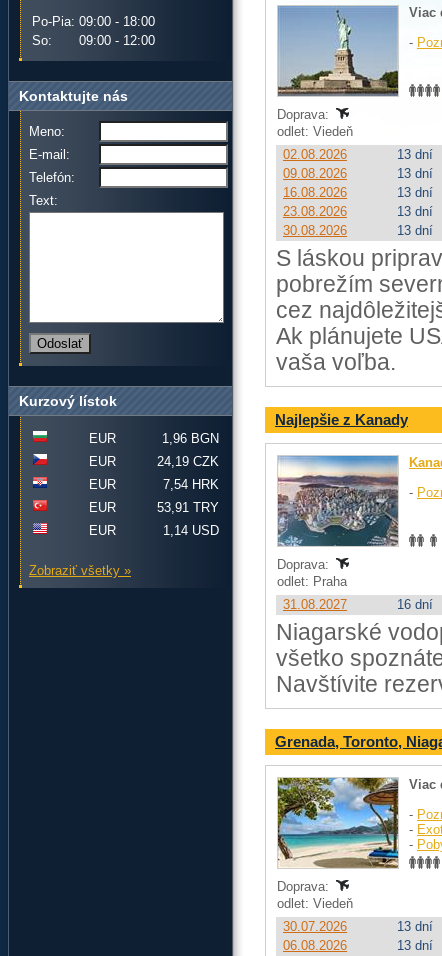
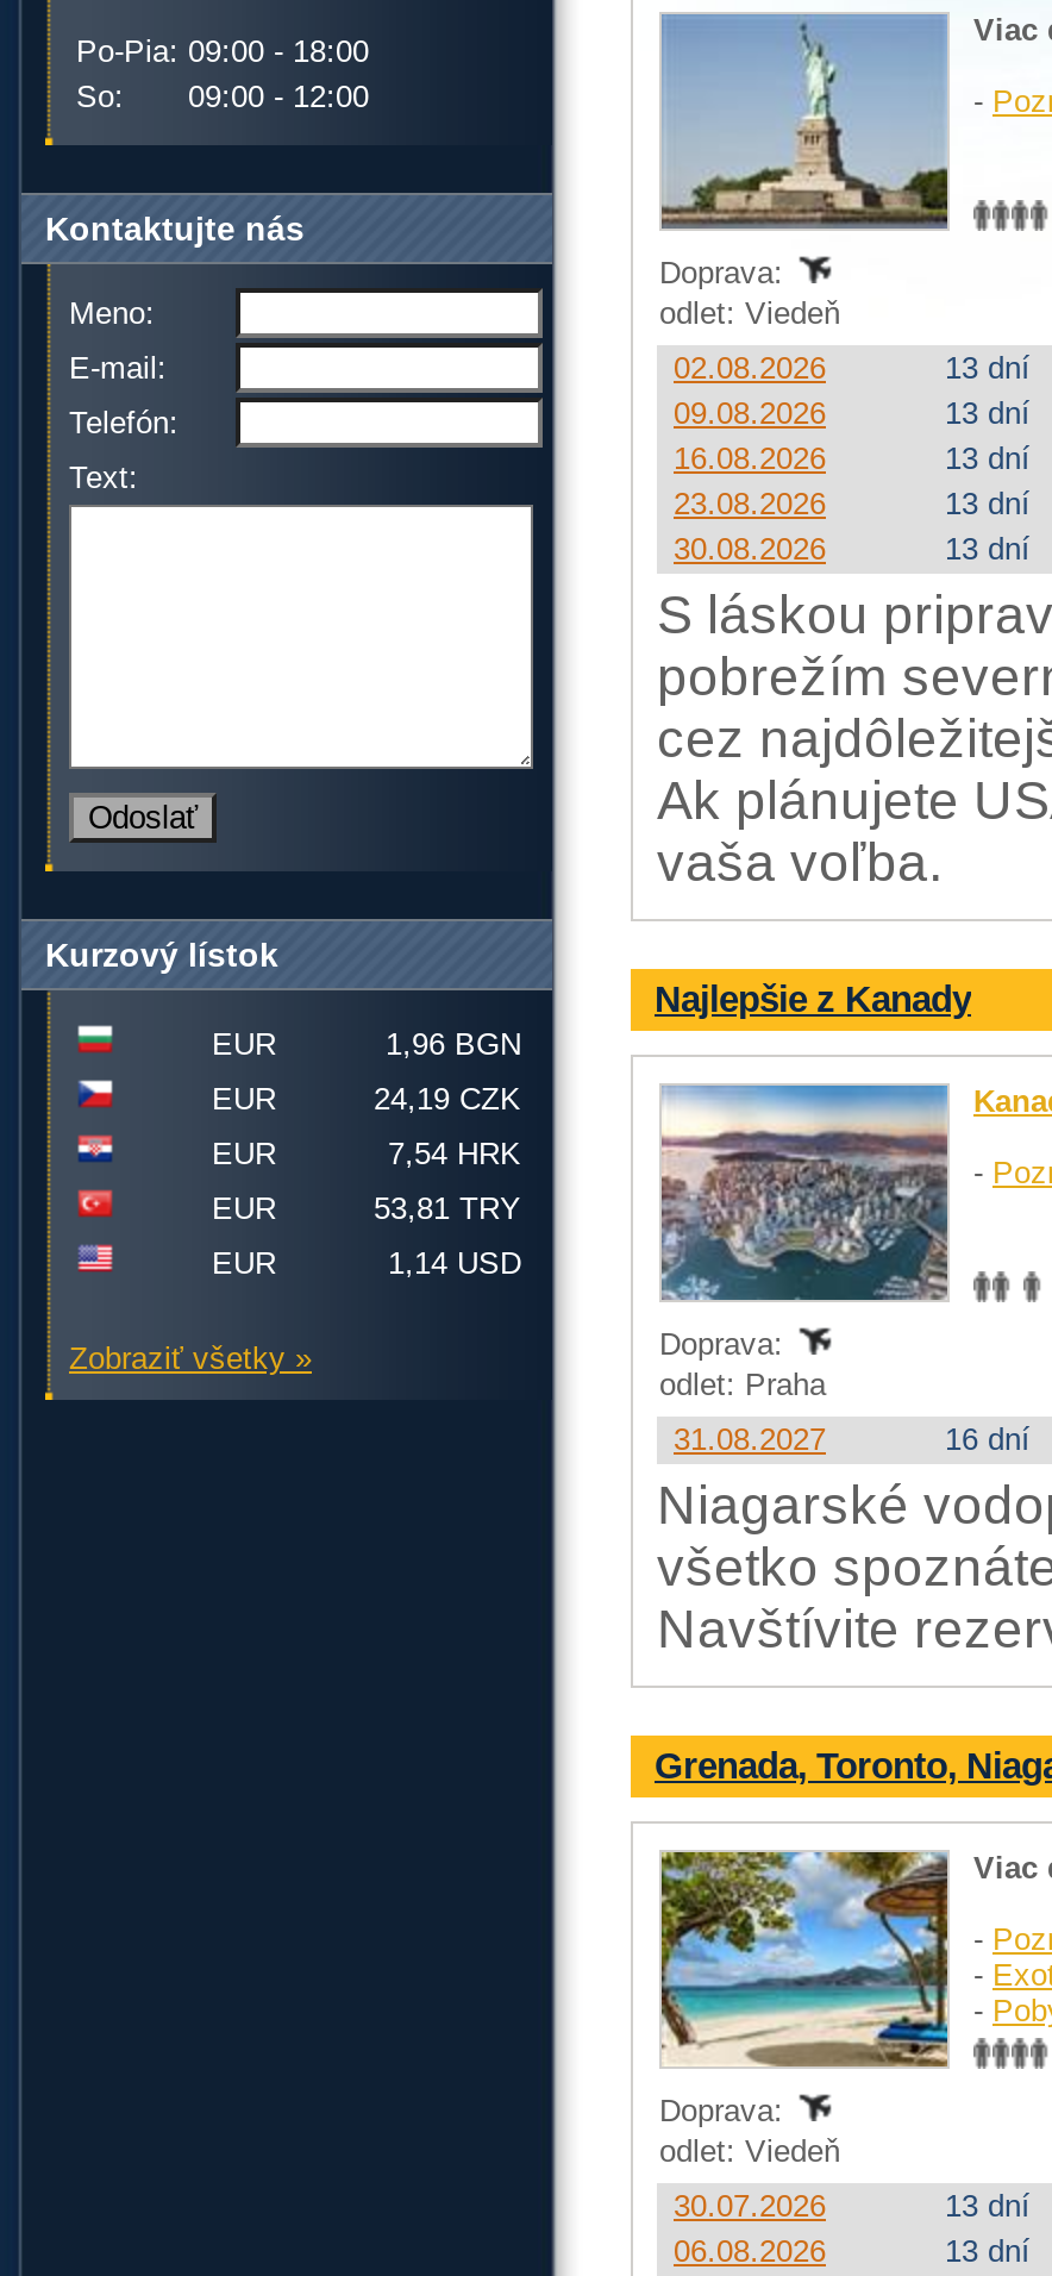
[157,500,219,515] 53,91 TRY -> [374,1190,521,1226] 53,81 TRY

